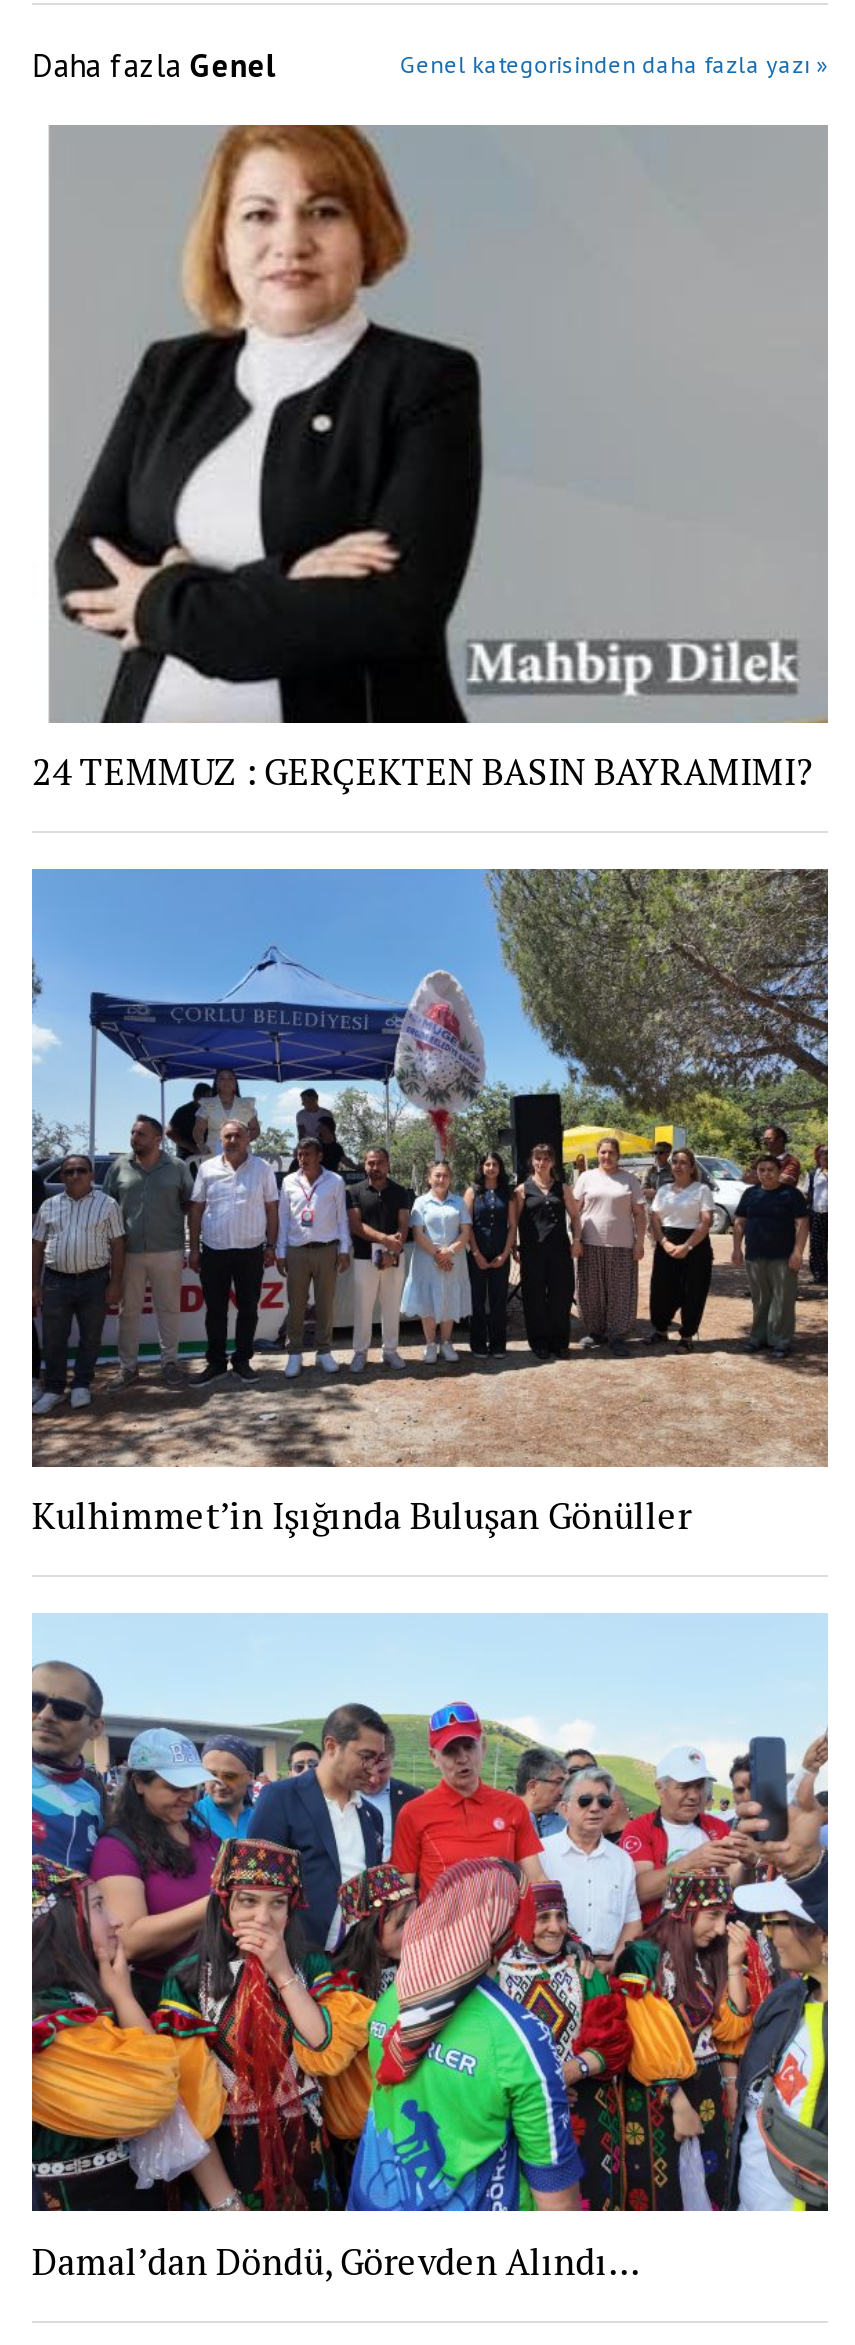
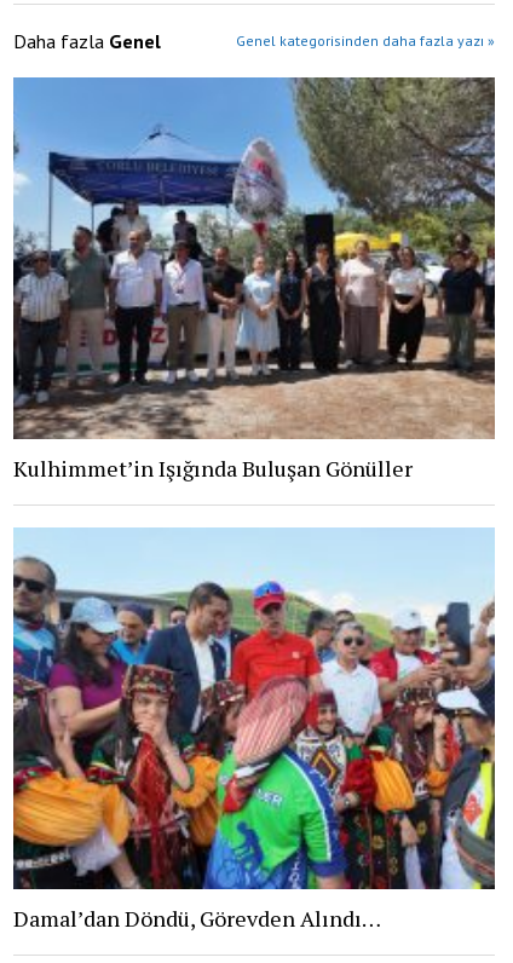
[32,123,828,795] [image] | 24 TEMMUZ : GERÇEKTEN BASIN BAYRAMIMI? -> none

